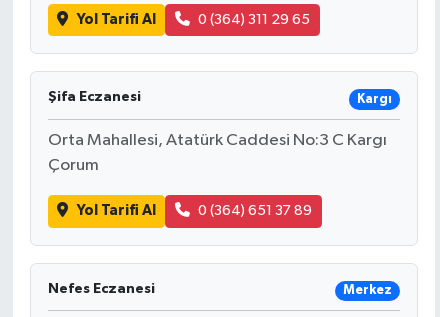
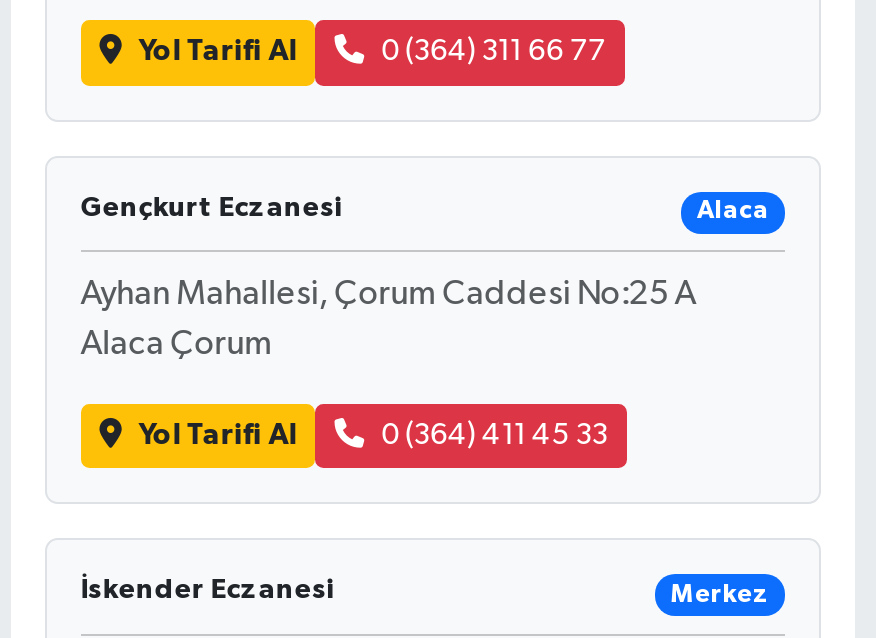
[198,12,310,27] 0 (364) 311 29 65 -> [381,37,605,67] 0 (364) 311 66 77
[48,90,392,105] Şifa Eczanesi | Kargı -> [81,193,769,224] Gençkurt Eczanesi | Alaca
[48,132,387,149] Orta Mahallesi, Atatürk Caddesi No:3 C Kargı -> [81,277,697,311] Ayhan Mahallesi, Çorum Caddesi No:25 A
[48,157,99,174] Çorum -> [81,327,273,361] Alaca Çorum
[198,203,312,218] 0 (364) 651 37 89 -> [381,419,607,449] 0 (364) 411 45 33
[48,281,155,295] Nefes Eczanesi -> [81,576,335,604] İskender Eczanesi

